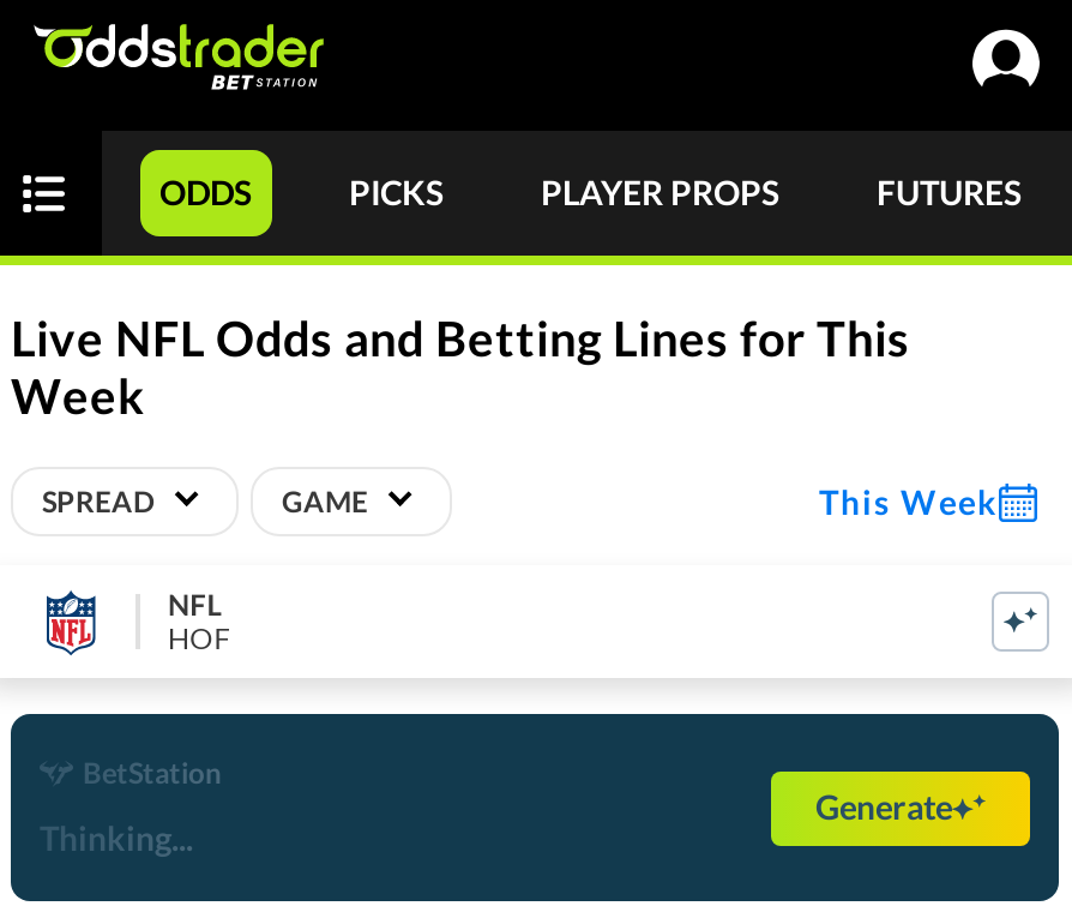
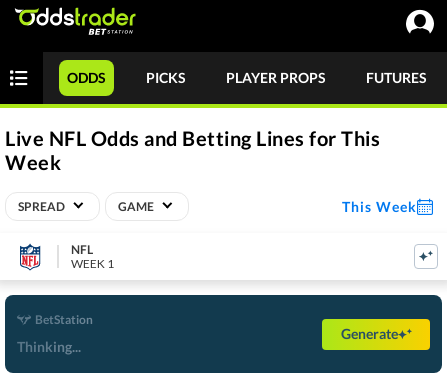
[168,619,231,655] HOF -> [70,255,114,270] WEEK 1

